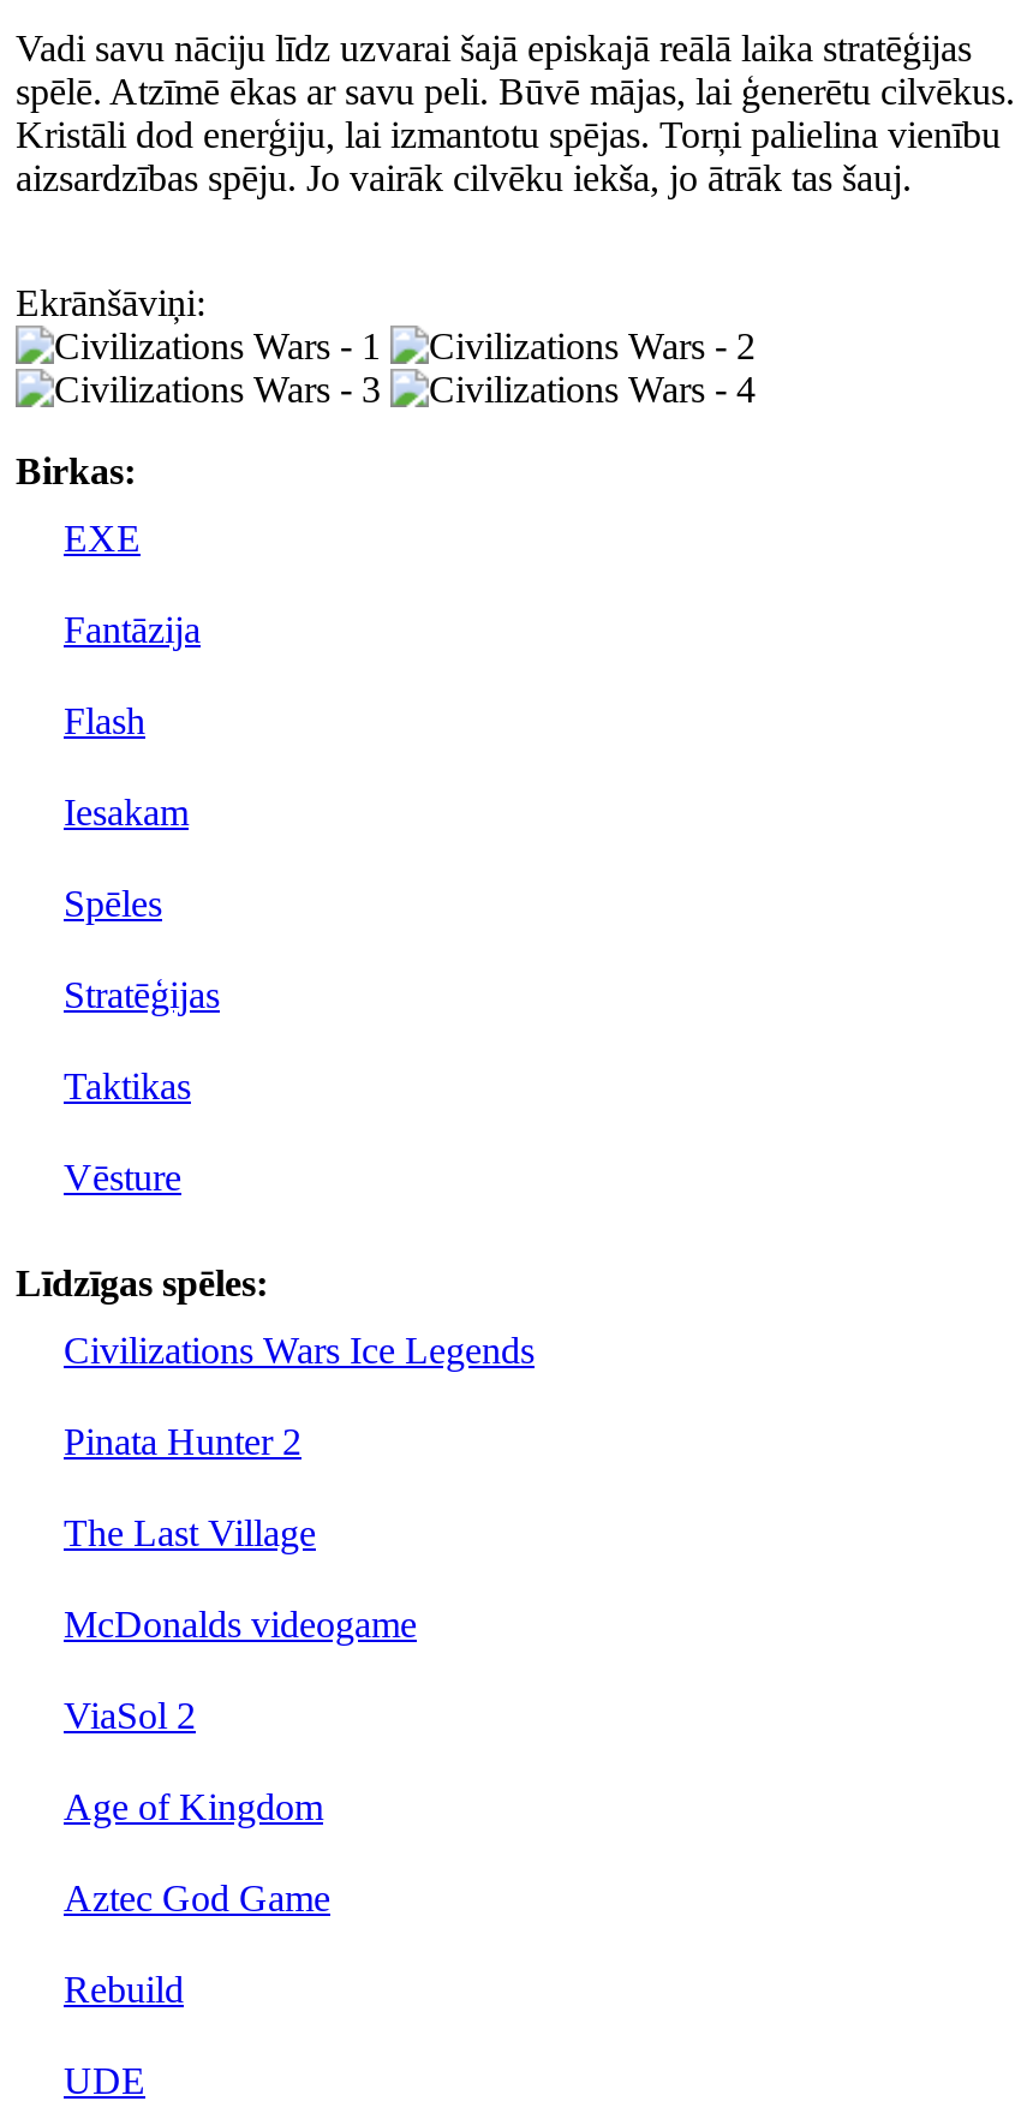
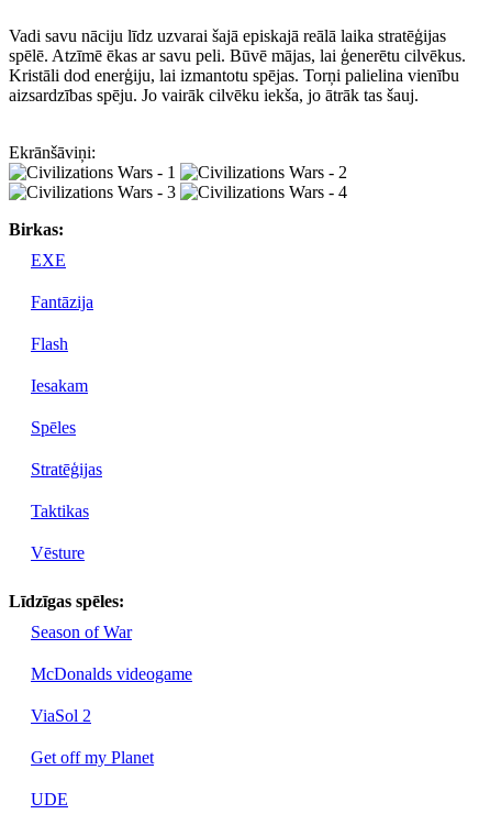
[64,1330,535,1553] Civilizations Wars Ice Legends | Pinata Hunter 2 | The Last Village -> [31,622,132,641] Season of War
[64,1786,330,2009] Age of Kingdom | Aztec God Game | Rebuild -> [31,748,154,767] Get off my Planet

